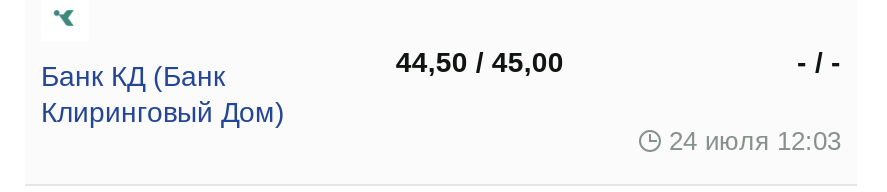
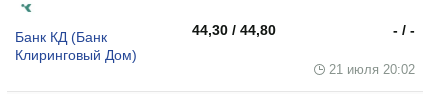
[396,46,564,78] 44,50 / 45,00 -> [192,22,276,38] 44,30 / 44,80
[669,126,841,156] 24 июля 12:03 -> [329,62,415,77] 21 июля 20:02

